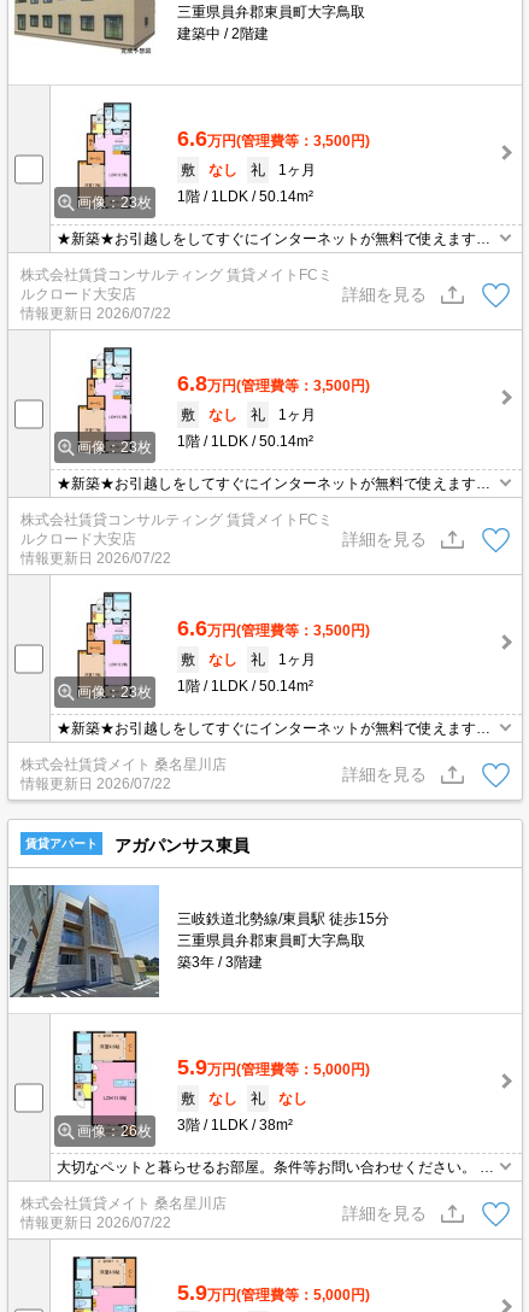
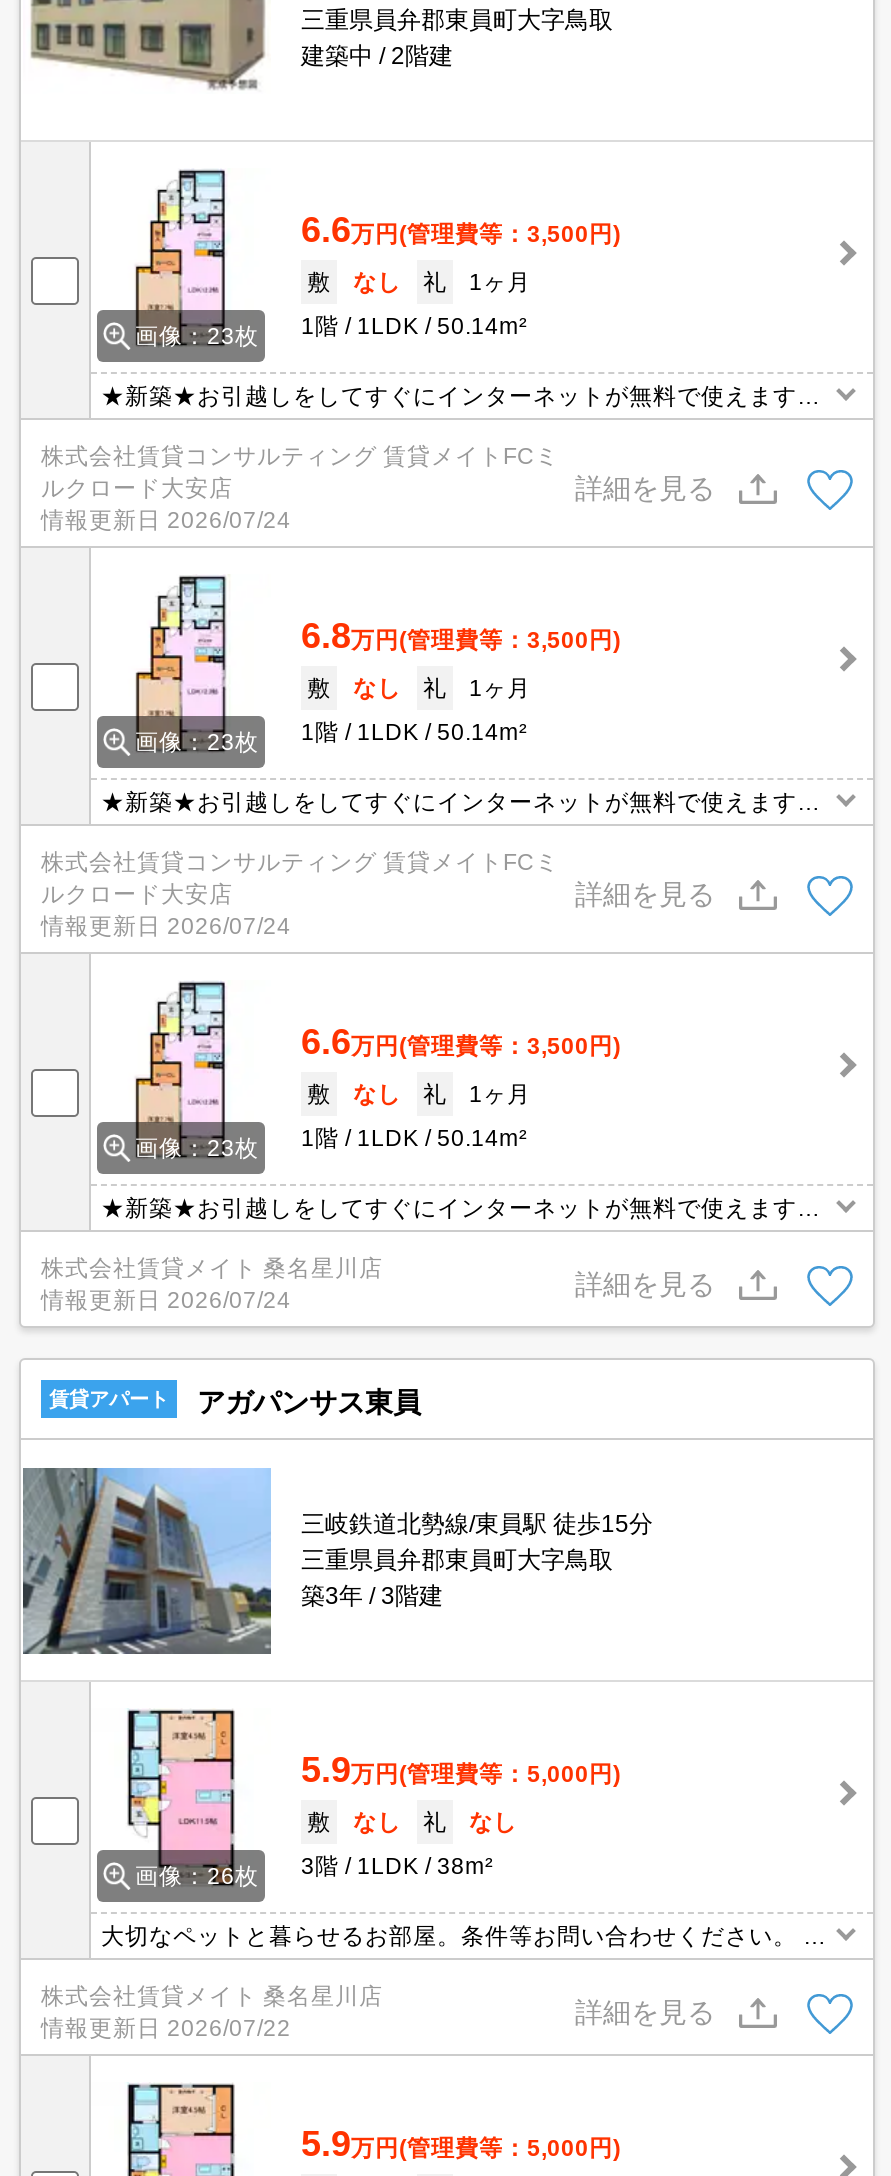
[20,306,171,321] 情報更新日2026/07/22 -> [41,508,291,532] 情報更新日2026/07/24
[20,551,171,566] 情報更新日2026/07/22 -> [41,914,291,938] 情報更新日2026/07/24
[20,777,171,791] 情報更新日2026/07/22 -> [41,1288,291,1312] 情報更新日2026/07/24

